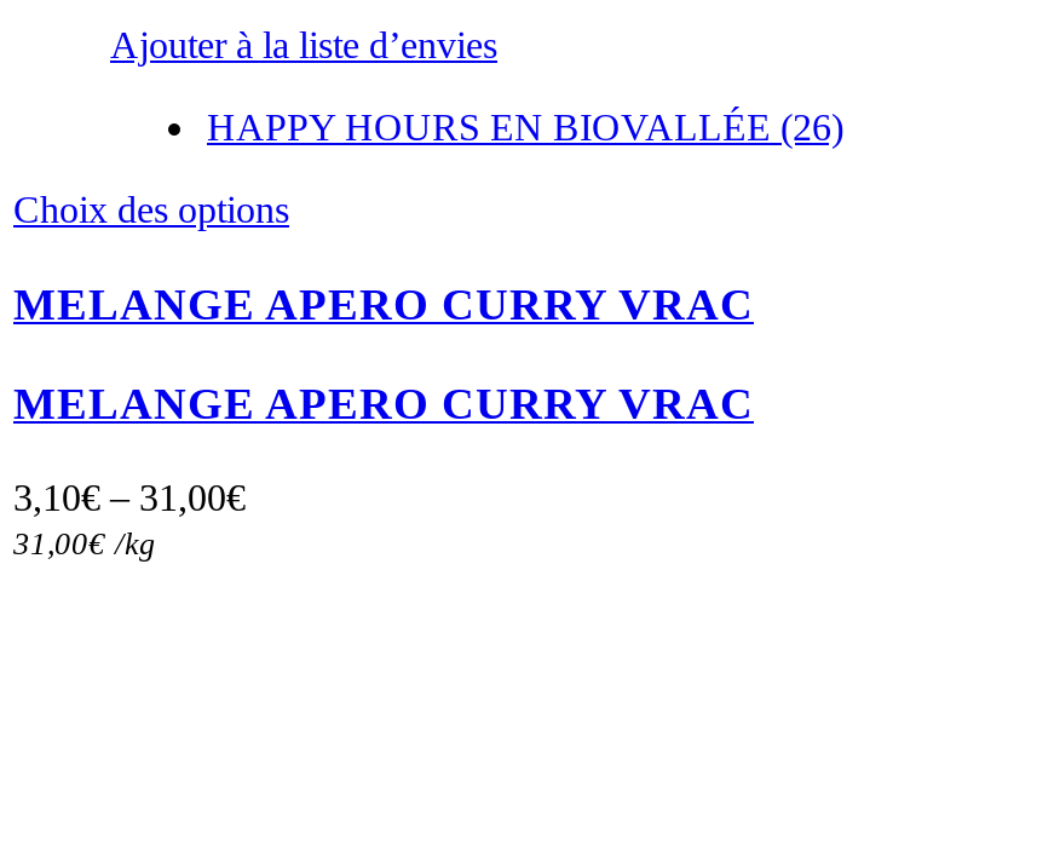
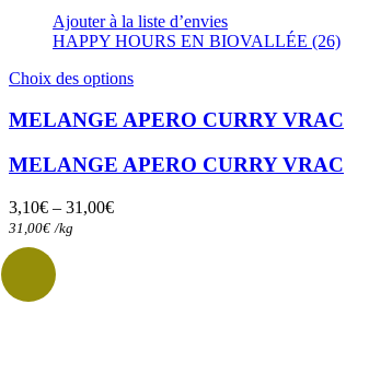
none -> [3,246,57,303] [image]

